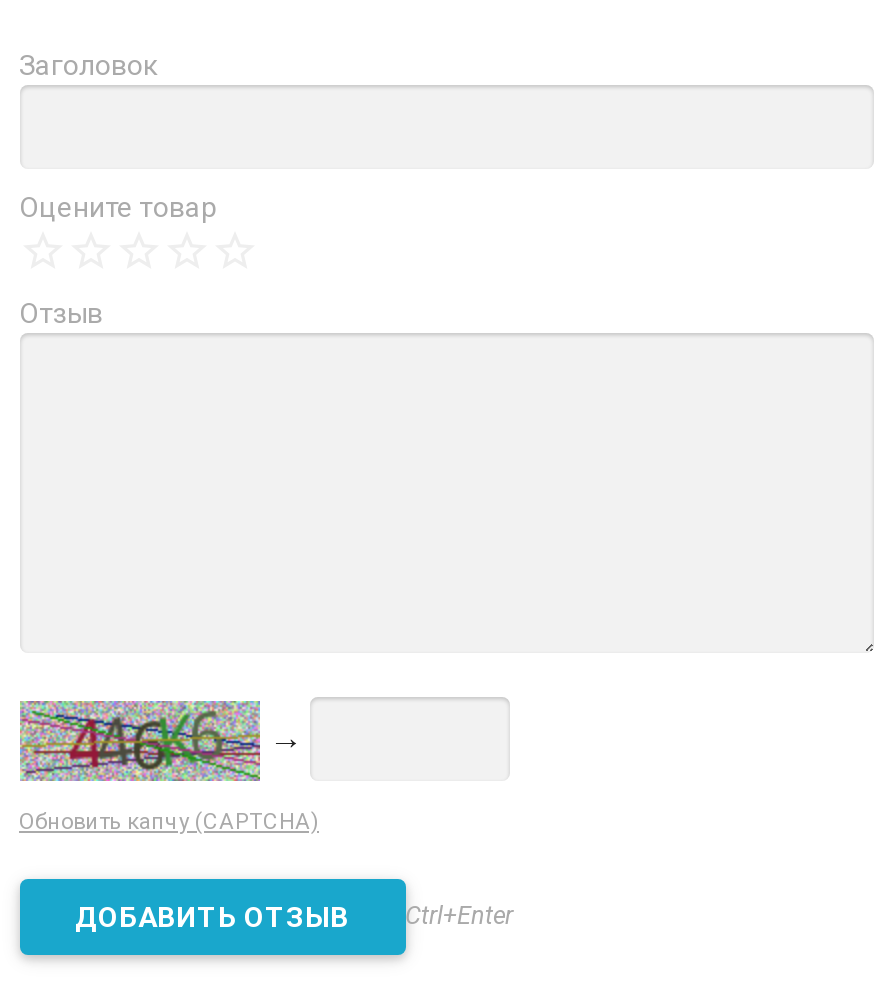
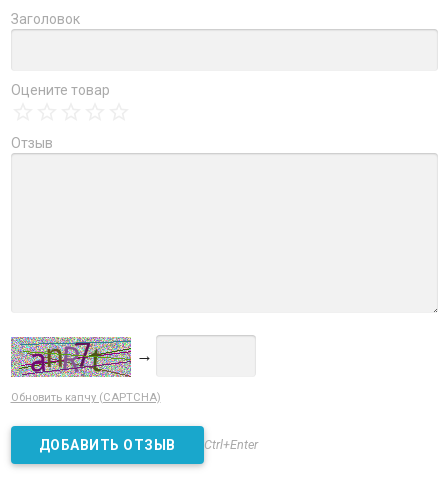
[20,701,260,781] [image] -> [11,337,131,377] [image]

